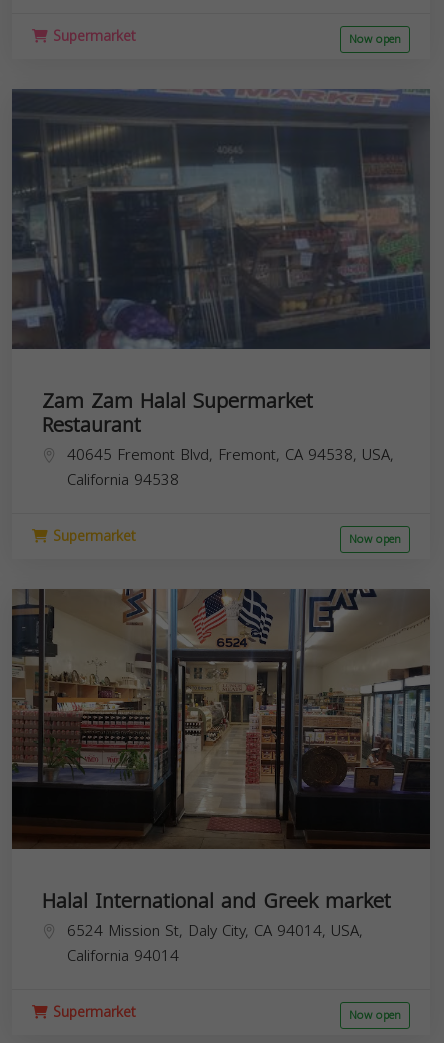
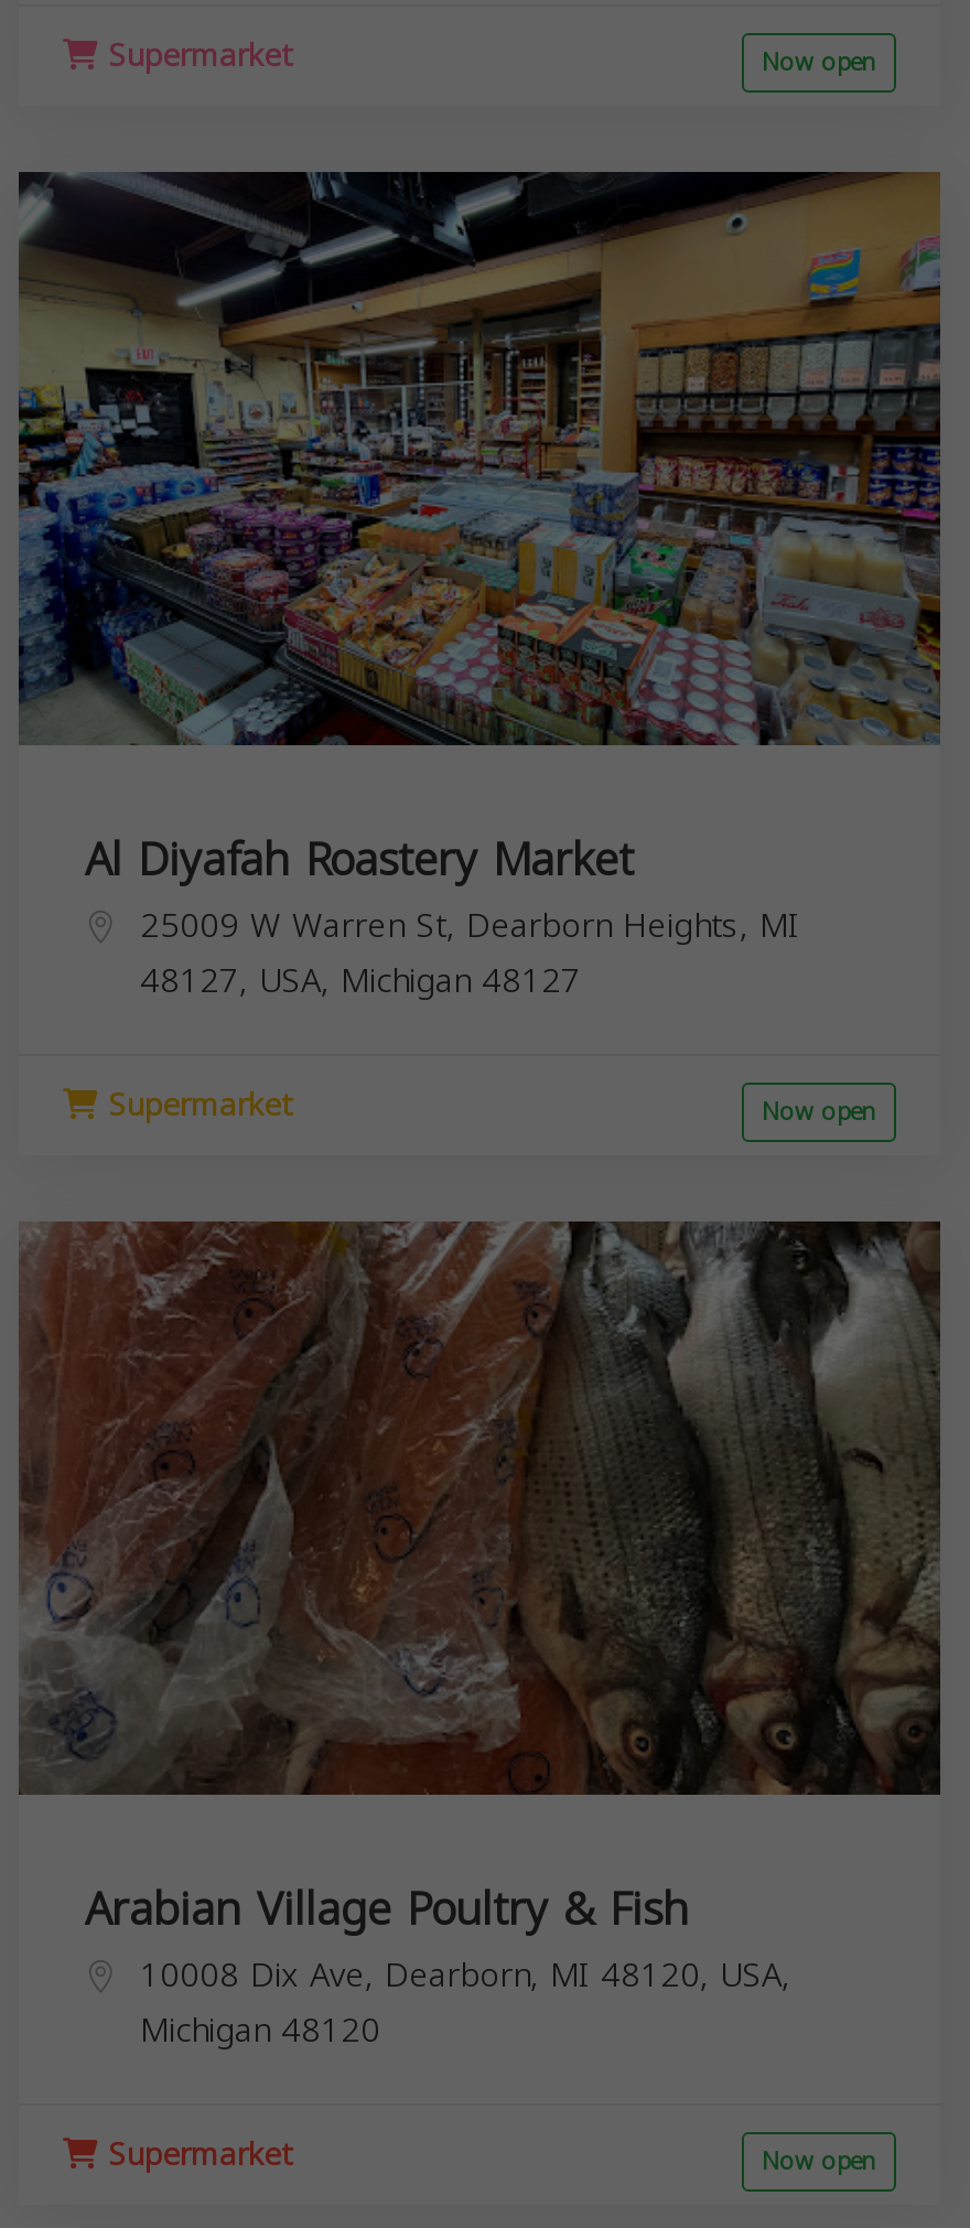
[11,89,431,493] [image] | Zam Zam Halal Supermarket | Restaurant | 40645 Fremont Blvd, Fremont, CA 94538, USA, | California 94538 -> [17,170,942,1011] [image] | Al Diyafah Roastery Market | 25009 W Warren St, Dearborn Heights, MI | 48127, USA, Michigan 48127
[11,588,431,969] [image] | Halal International and Greek market | 6524 Mission St, Daly City, CA 94014, USA, | California 94014 -> [19,1219,942,2060] [image] | Arabian Village Poultry & Fish | 10008 Dix Ave, Dearborn, MI 48120, USA, | Michigan 48120

